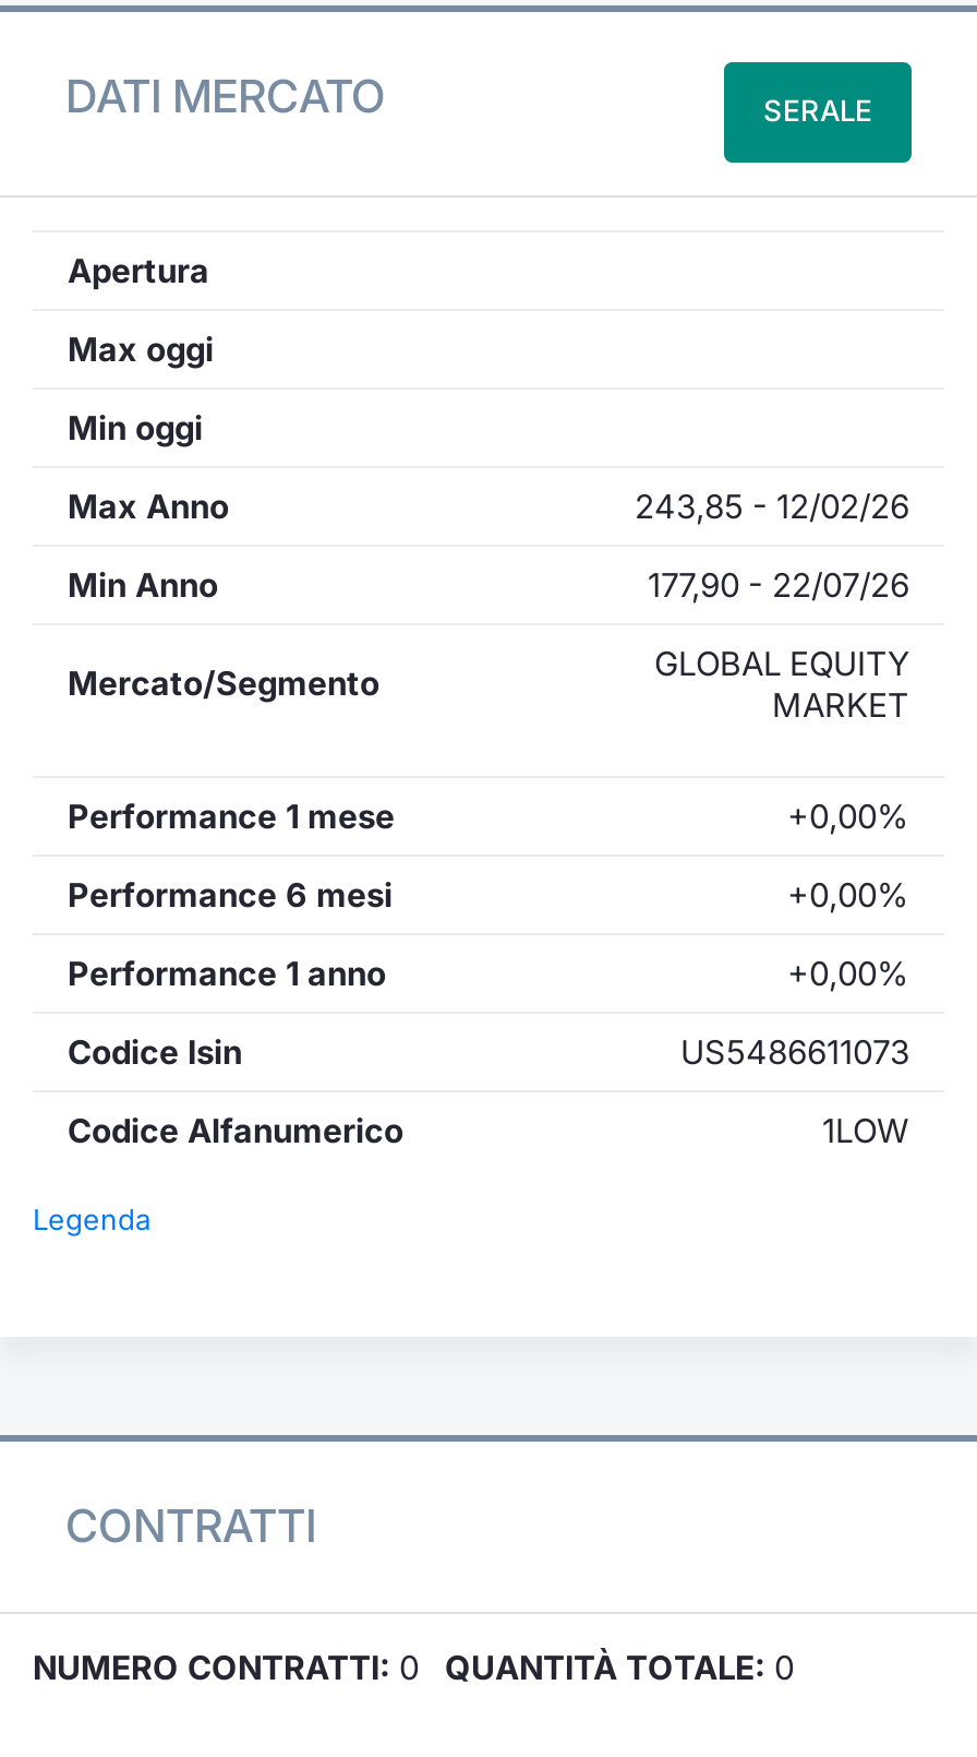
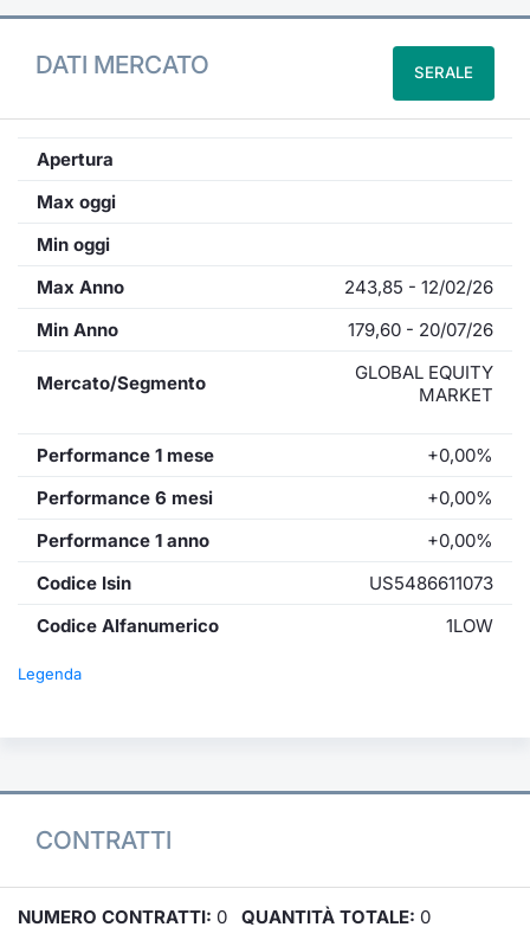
[648,563,909,605] 177,90 - 22/07/26 -> [348,318,493,340] 179,60 - 20/07/26

